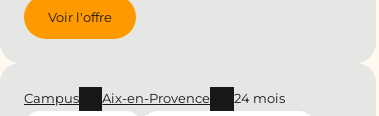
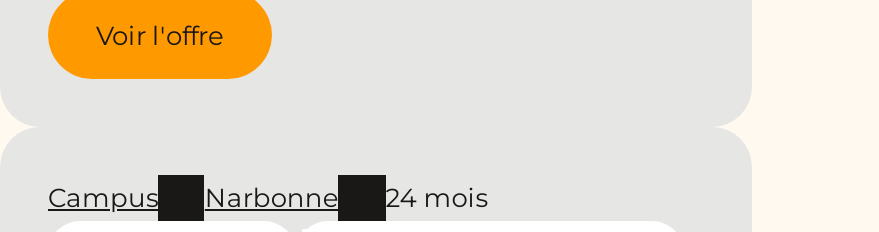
[102,90,210,106] Aix-en-Provence -> [205,181,339,213] Narbonne

